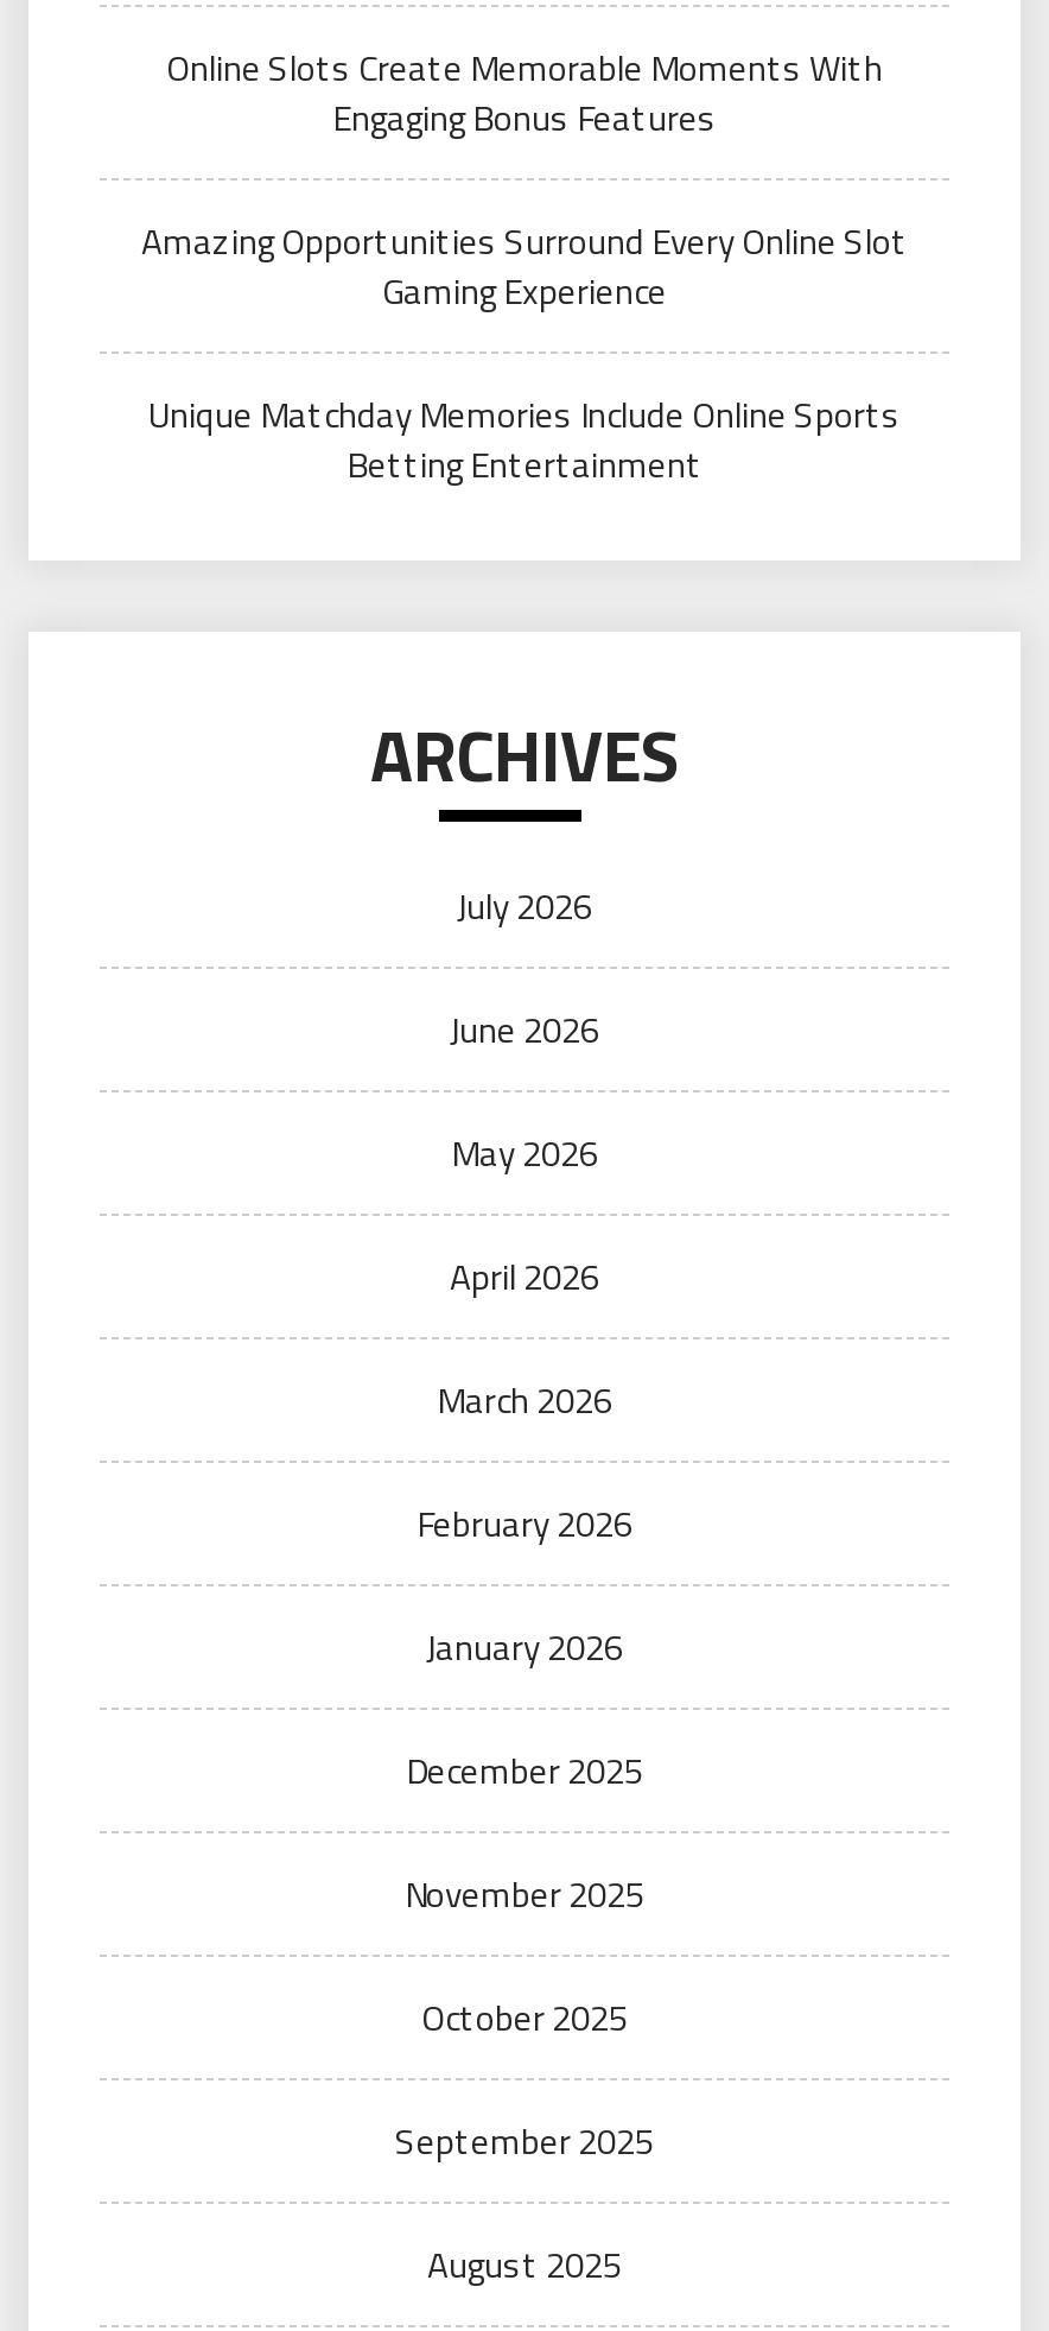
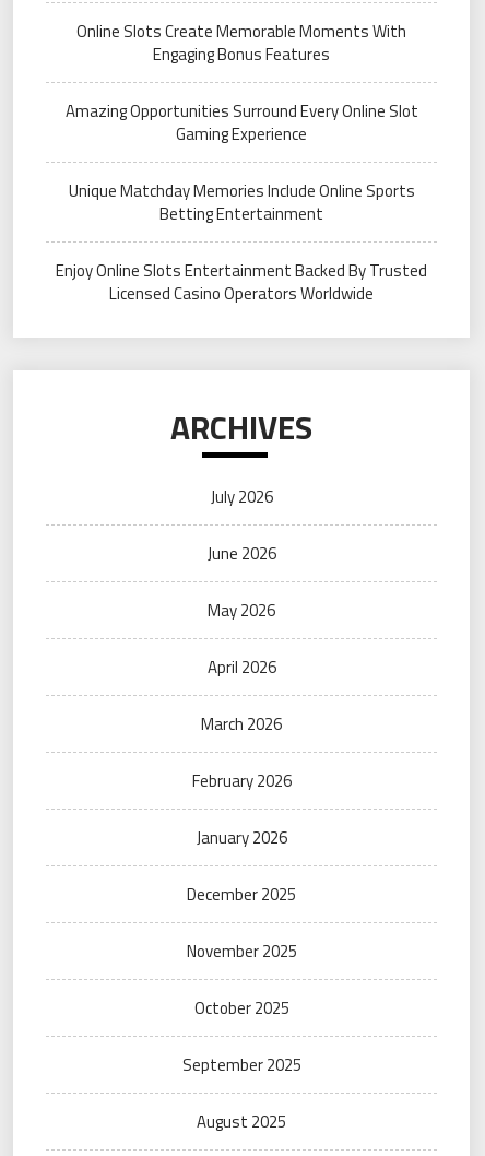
none -> [56,258,427,306] Enjoy Online Slots Entertainment Backed By Trusted | Licensed Casino Operators Worldwide

